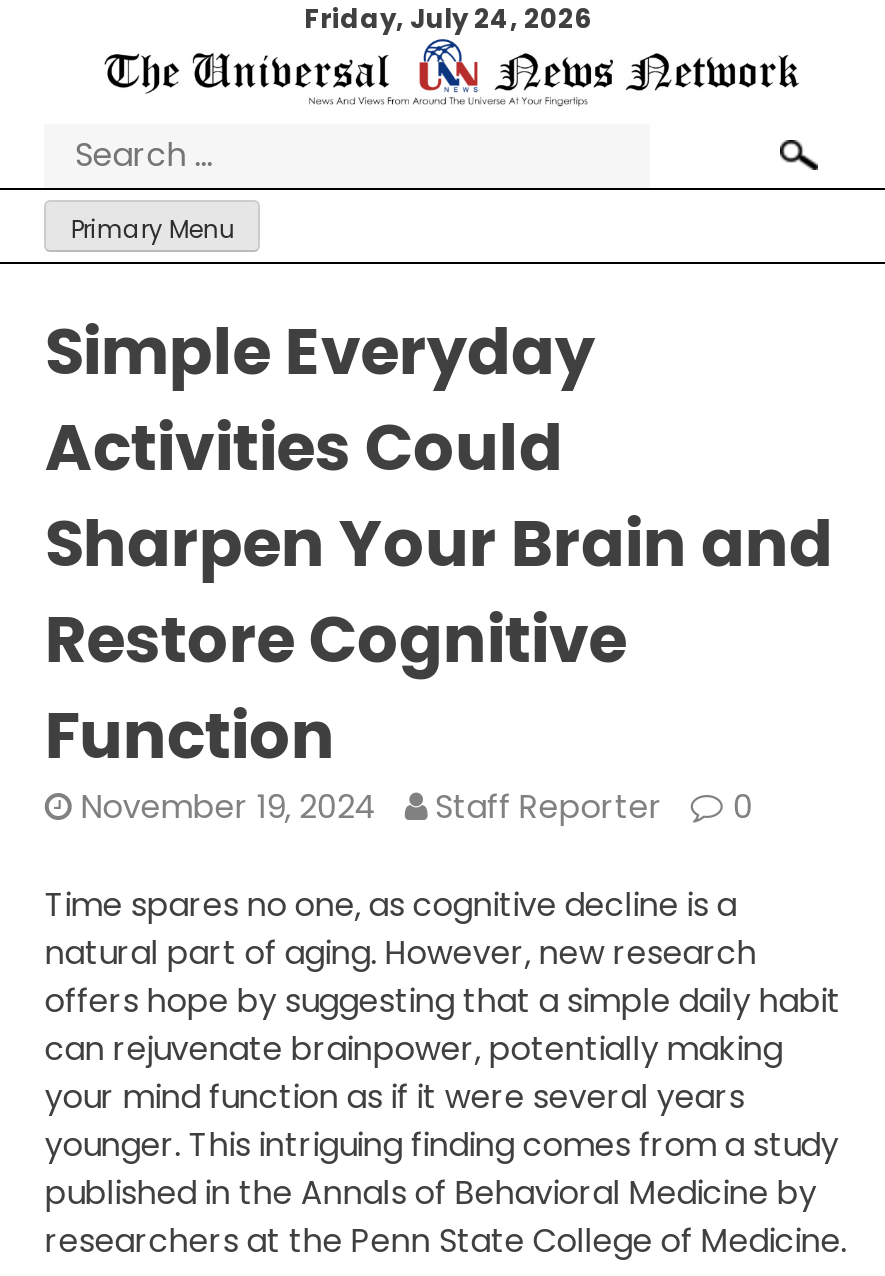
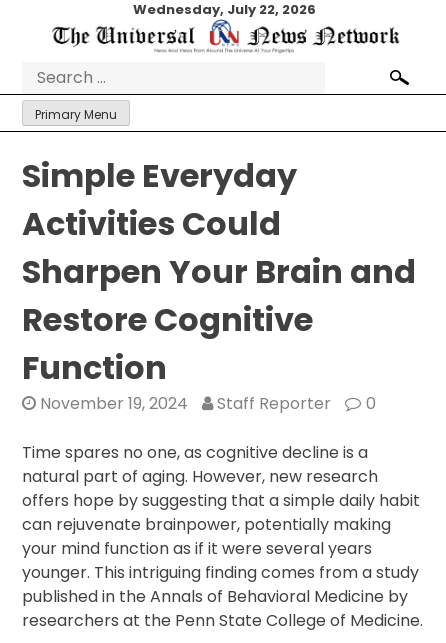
[304,0,592,38] Friday, July 24, 2026 -> [132,0,315,19] Wednesday, July 22, 2026

